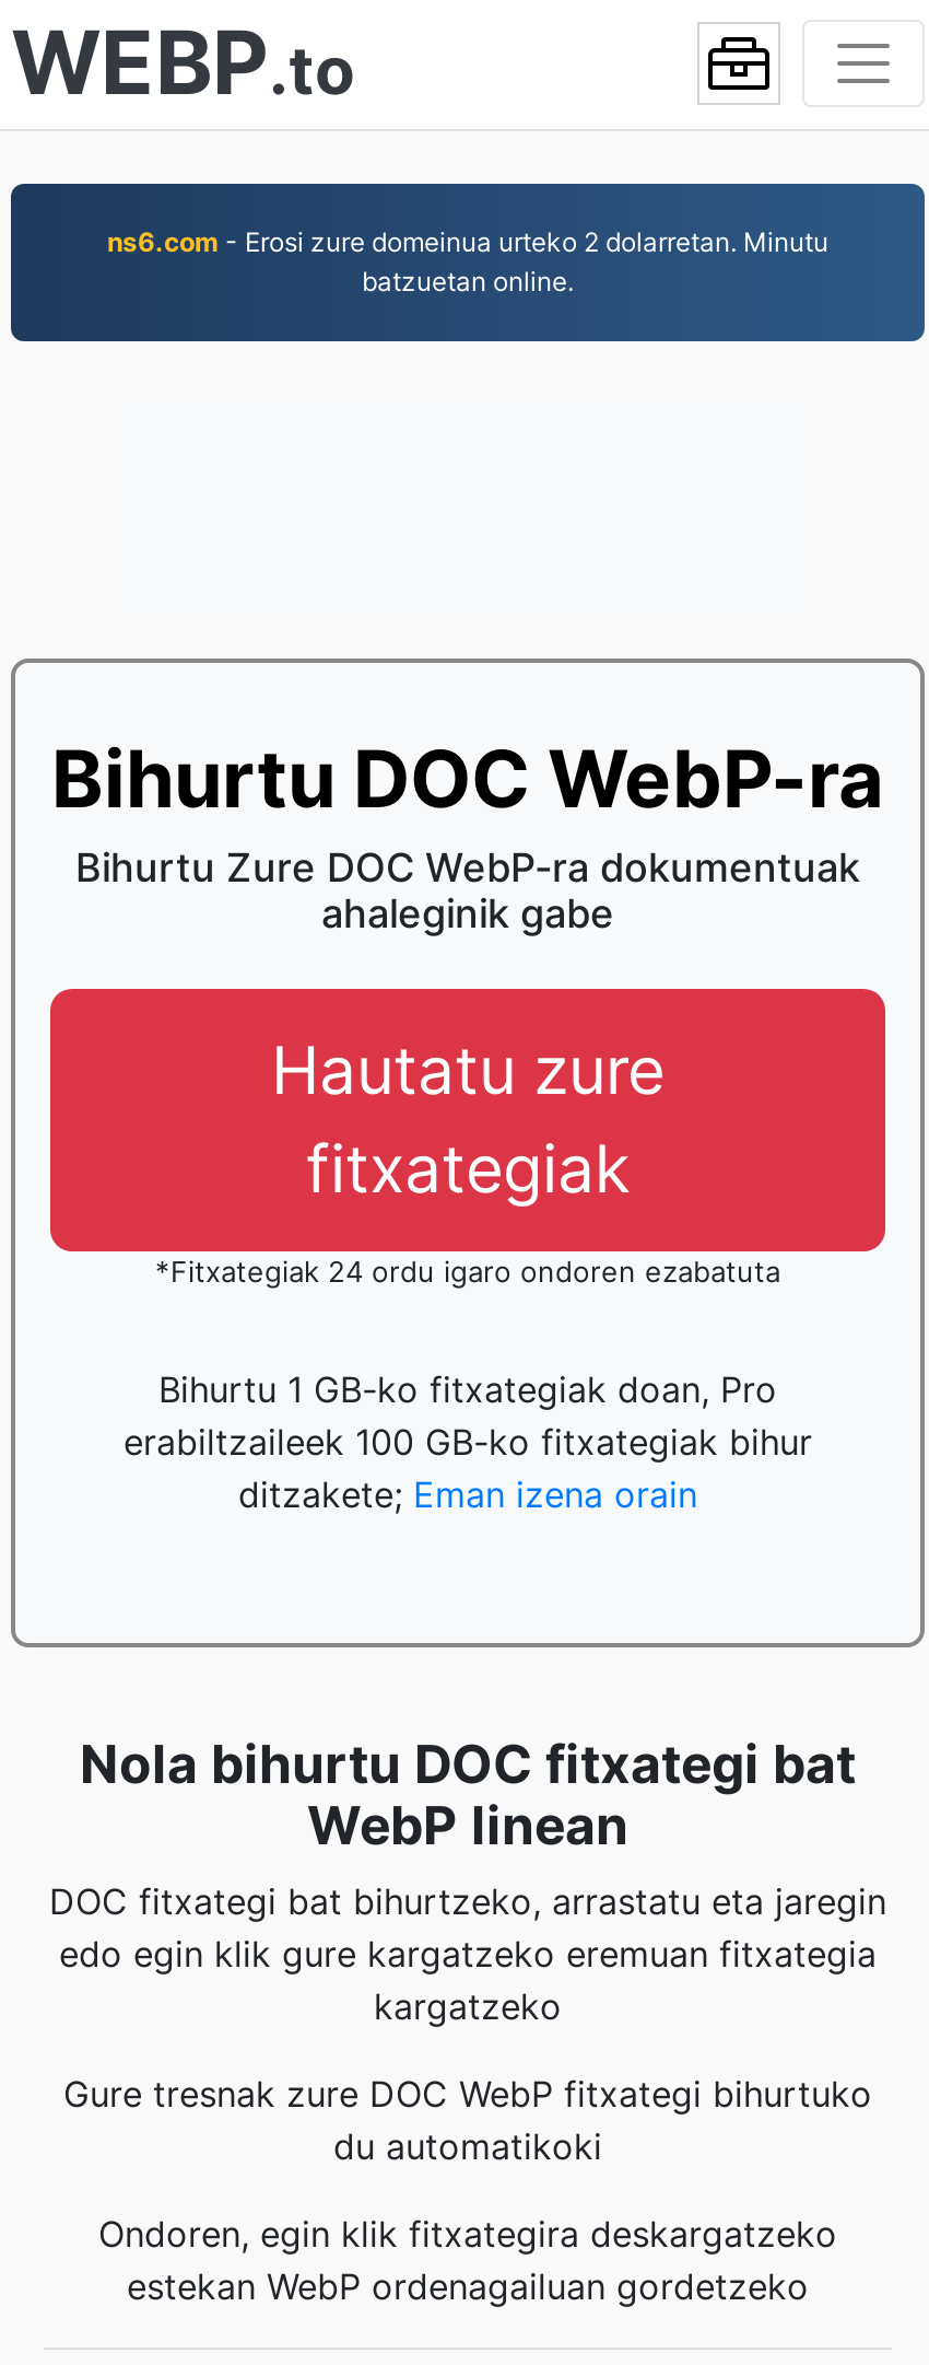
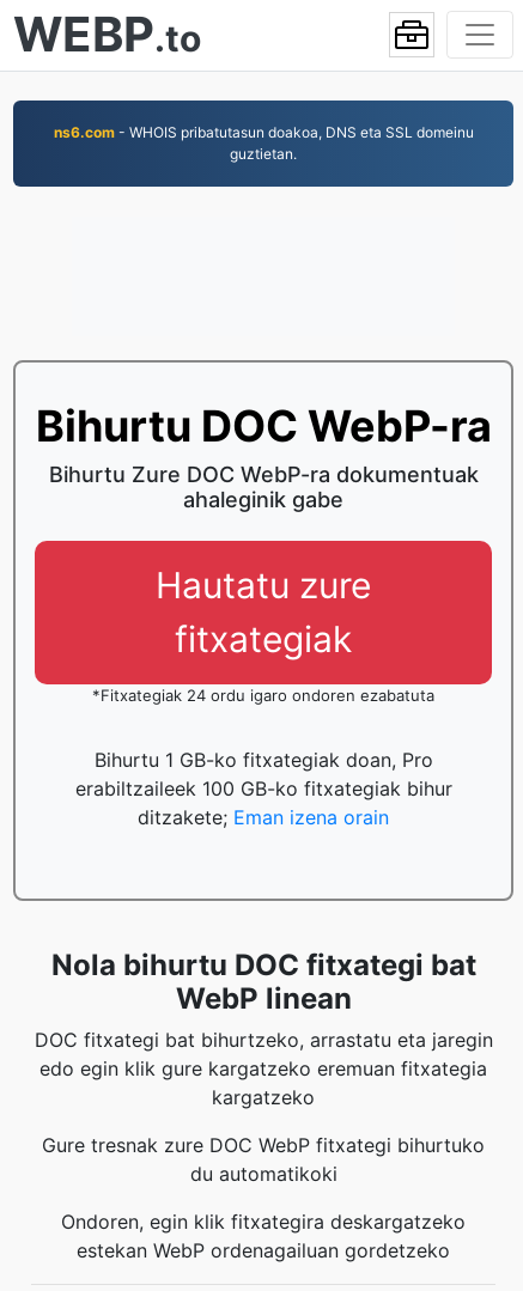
[107,225,828,298] ns6.com - Erosi zure domeinua urteko 2 dolarretan. Minutu | batzuetan online. -> [53,123,473,163] ns6.com - WHOIS pribatutasun doakoa, DNS eta SSL domeinu | guztietan.

